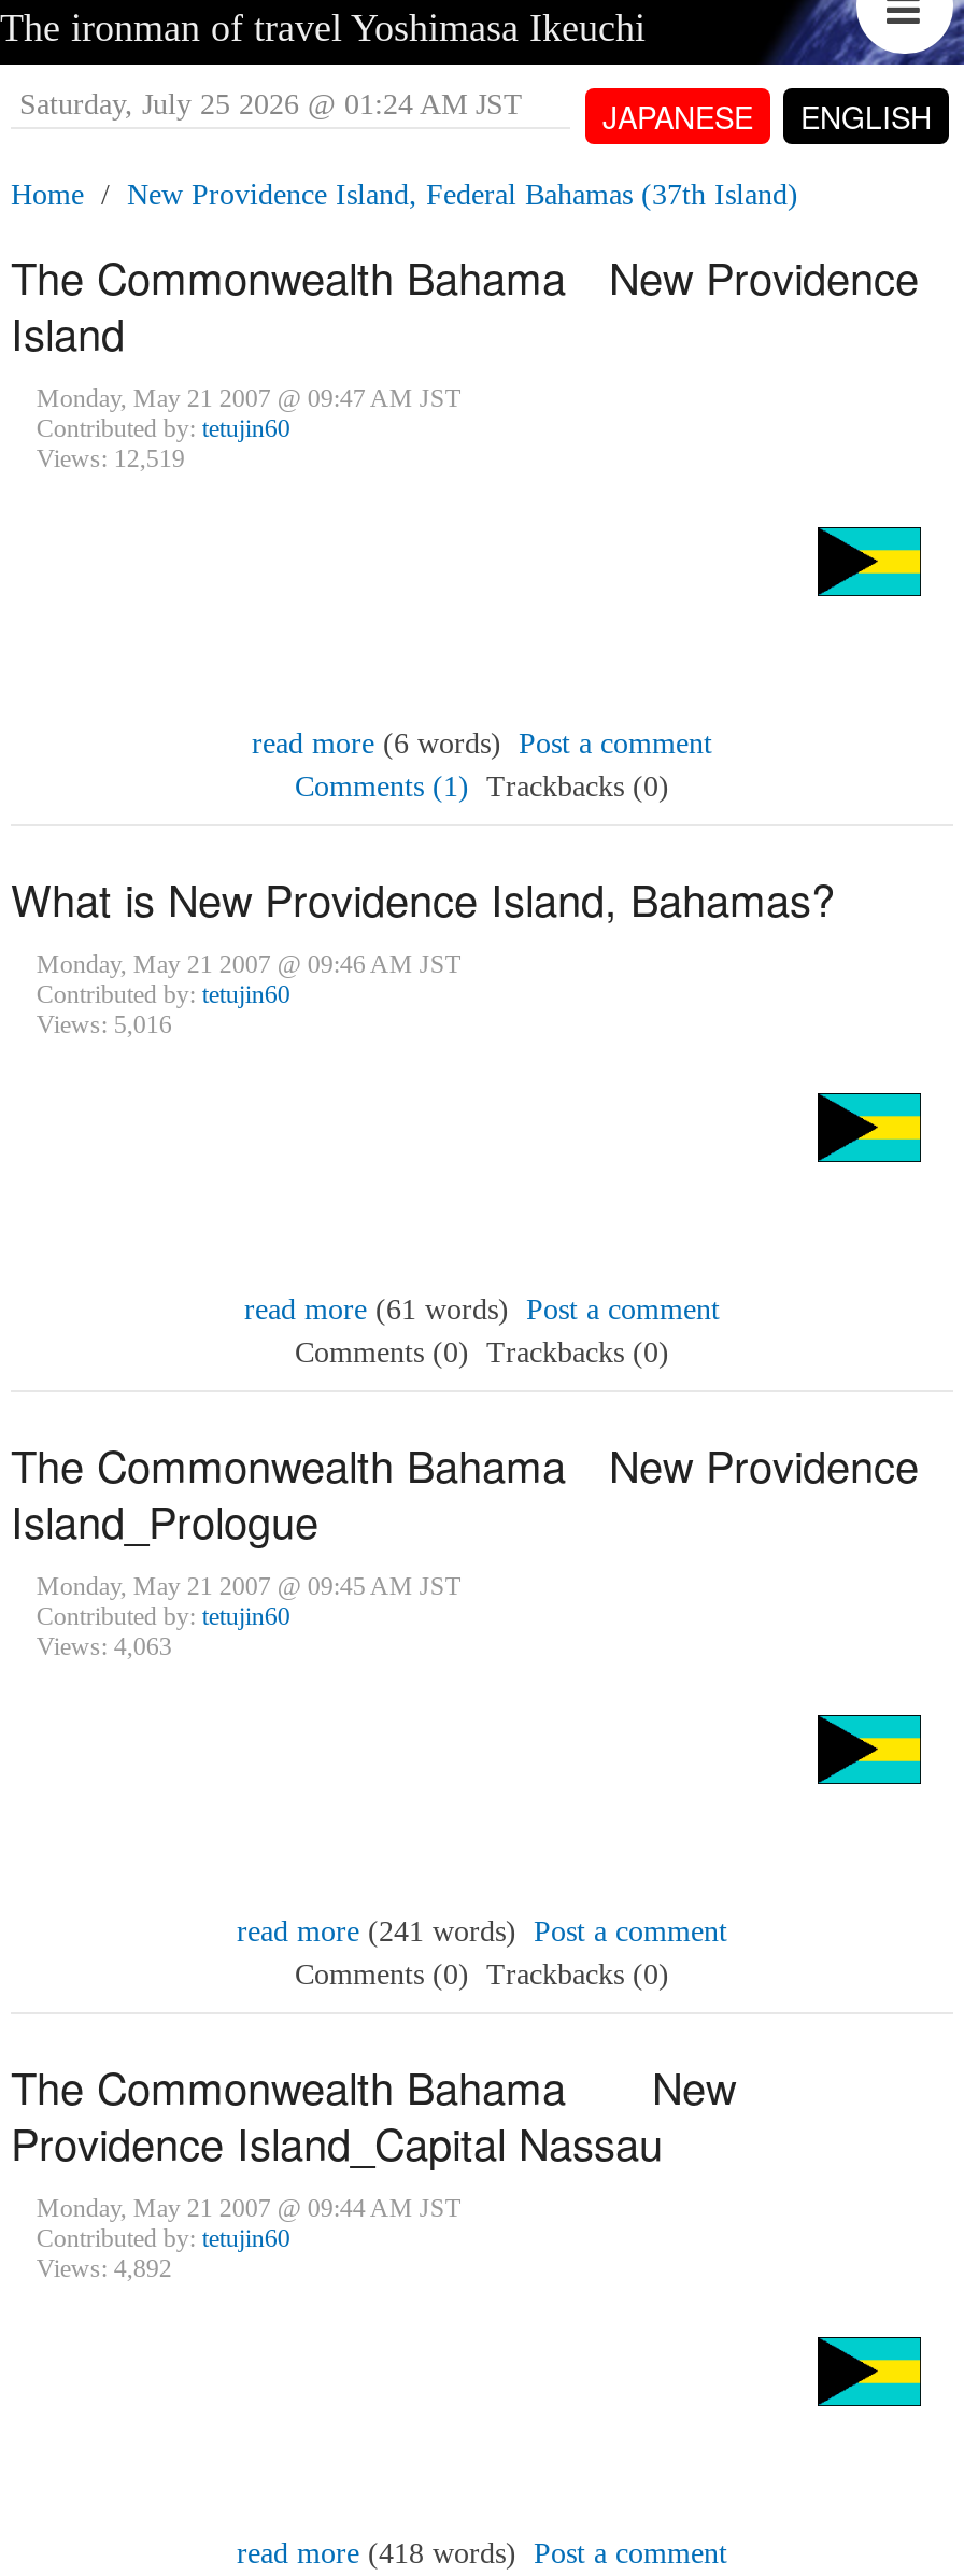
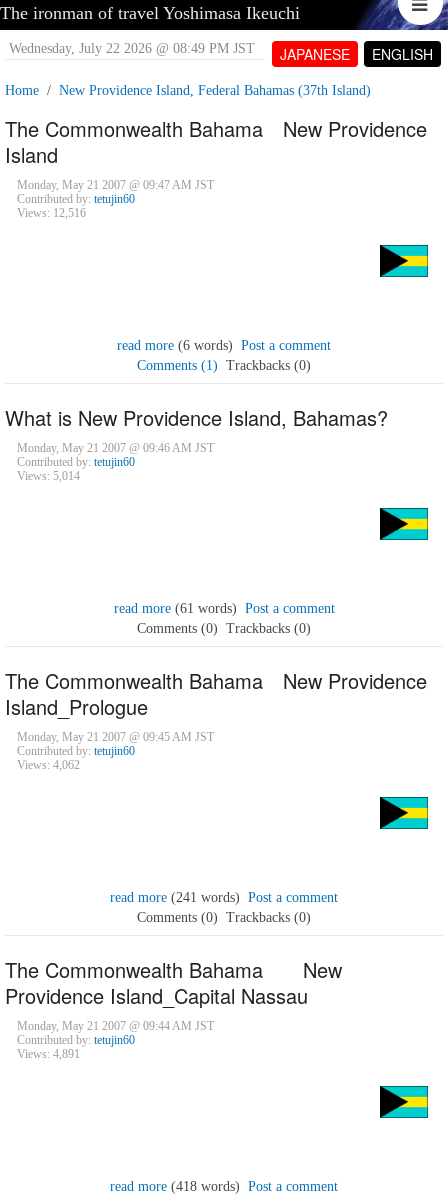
[11,88,523,121] Saturday, July 25 2026 @ 01:24 AM JST -> [5,41,255,56] Wednesday, July 22 2026 @ 08:49 PM JST
[36,443,185,473] Views: 12,519 -> [17,206,86,220] Views: 12,516
[36,1009,172,1039] Views: 5,016 -> [17,469,80,483] Views: 5,014
[36,1631,172,1661] Views: 4,063 -> [17,758,80,772] Views: 4,062
[36,2253,172,2283] Views: 4,892 -> [17,1047,80,1061] Views: 4,891

